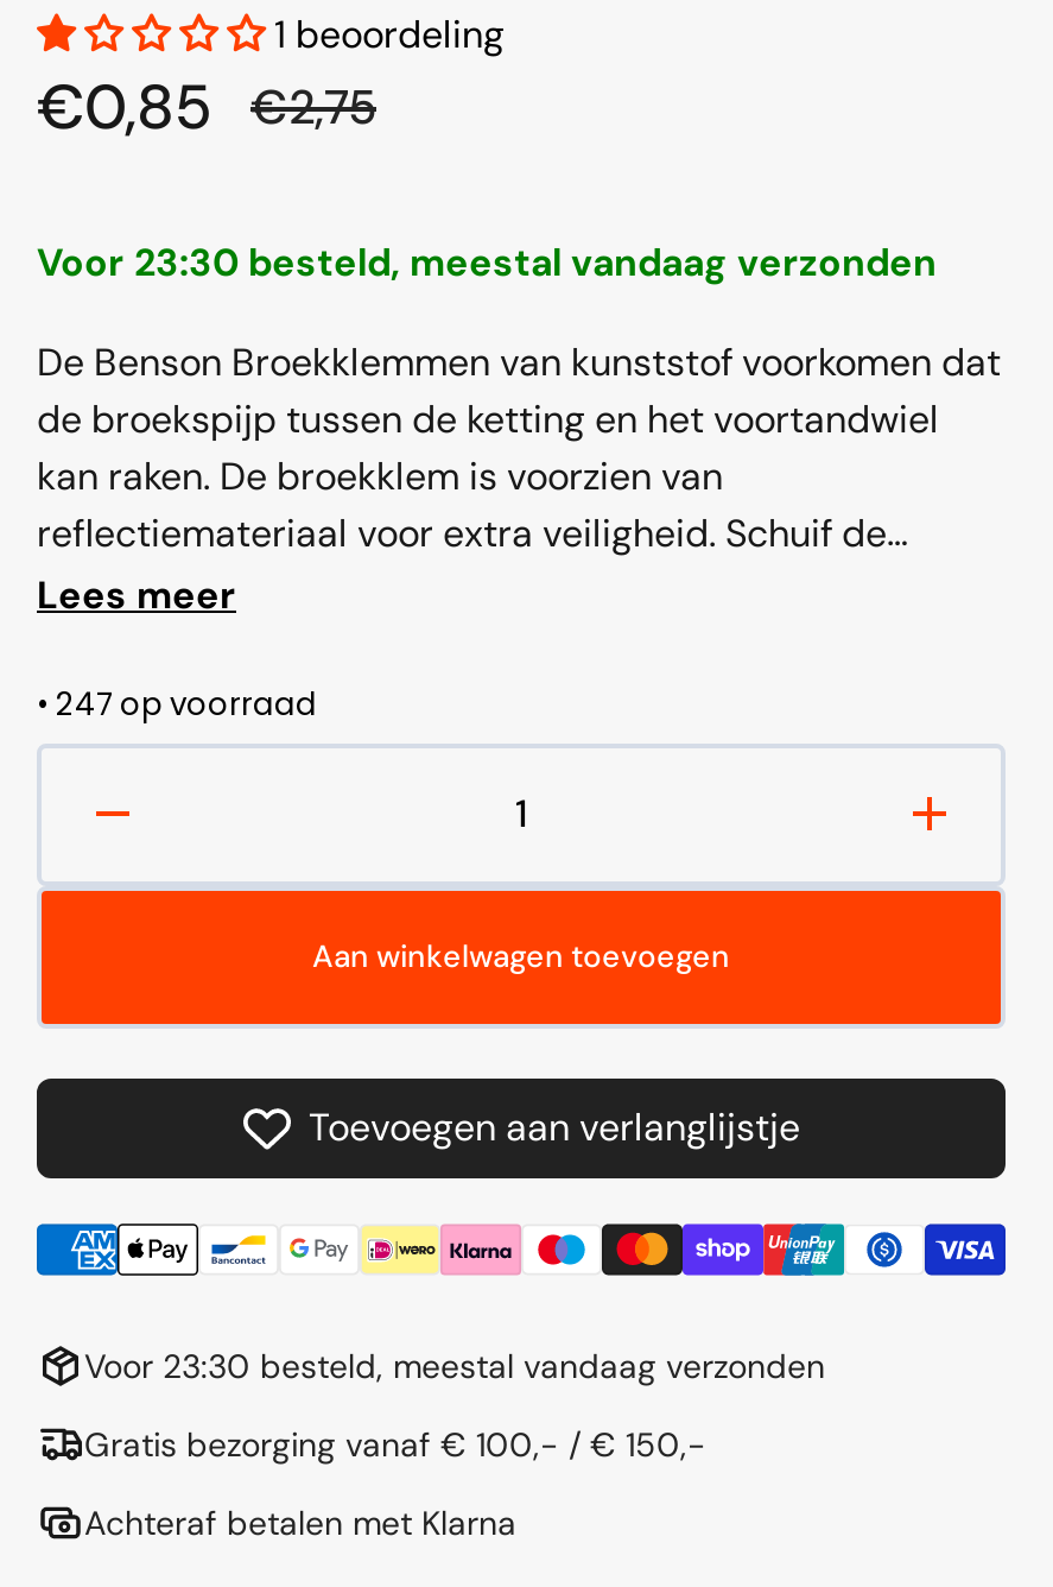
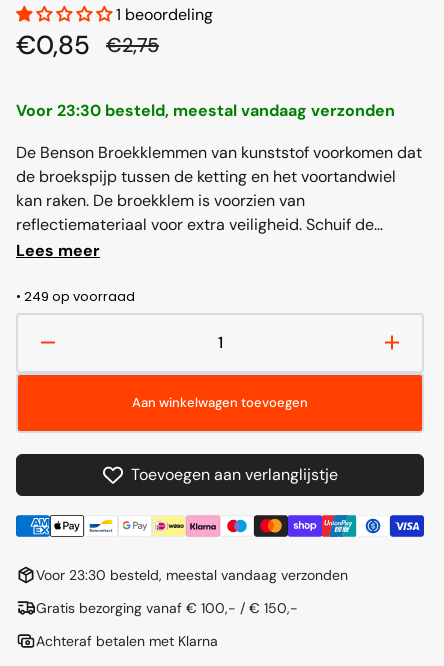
[37,681,317,726] • 247 op voorraad -> [16,287,135,306] • 249 op voorraad

